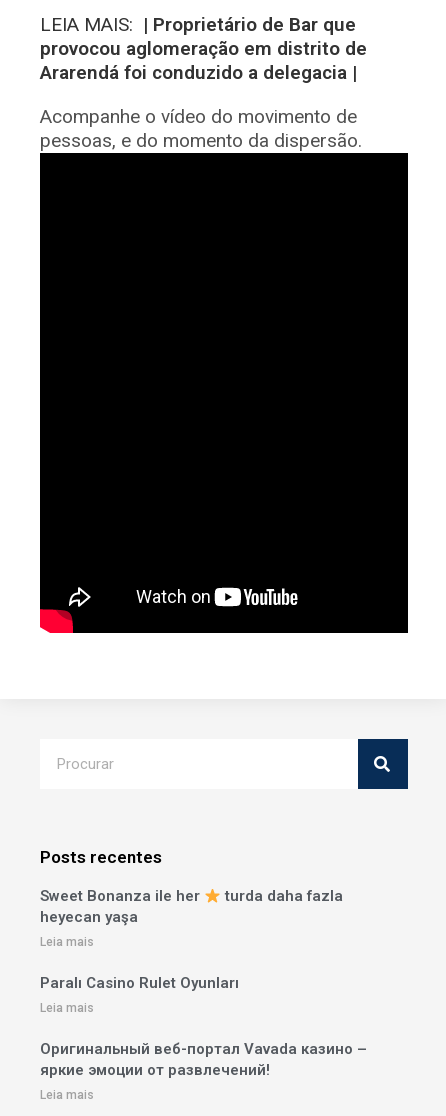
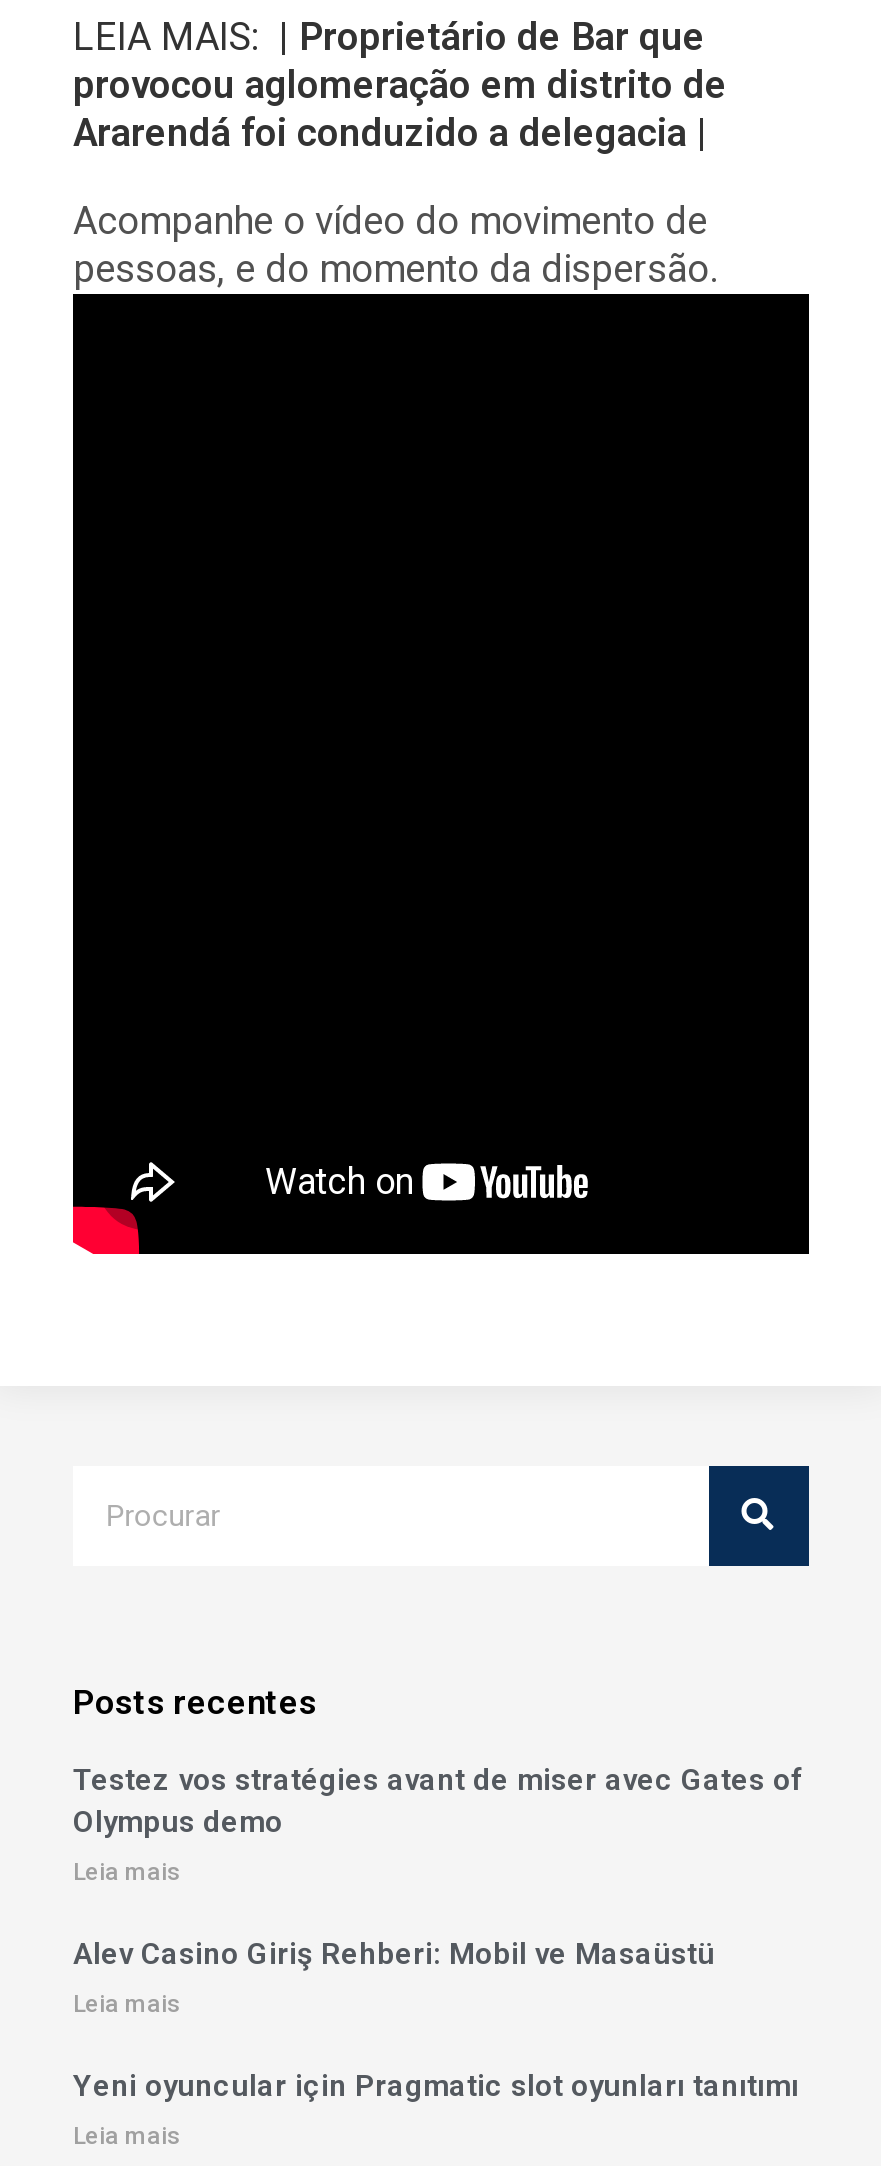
[40,887,343,926] Sweet Bonanza ile her | turda daha fazla | heyecan yaşa -> [73,1761,801,1839] Testez vos stratégies avant de miser avec Gates of | Olympus demo
[40,974,239,992] Paralı Casino Rulet Oyunları -> [73,1935,715,1971] Alev Casino Giriş Rehberi: Mobil ve Masaüstü
[40,1040,367,1079] Оригинальный веб-портал Vavada казино – | яркие эмоции от развлечений! -> [73,2067,799,2103] Yeni oyuncular için Pragmatic slot oyunları tanıtımı

